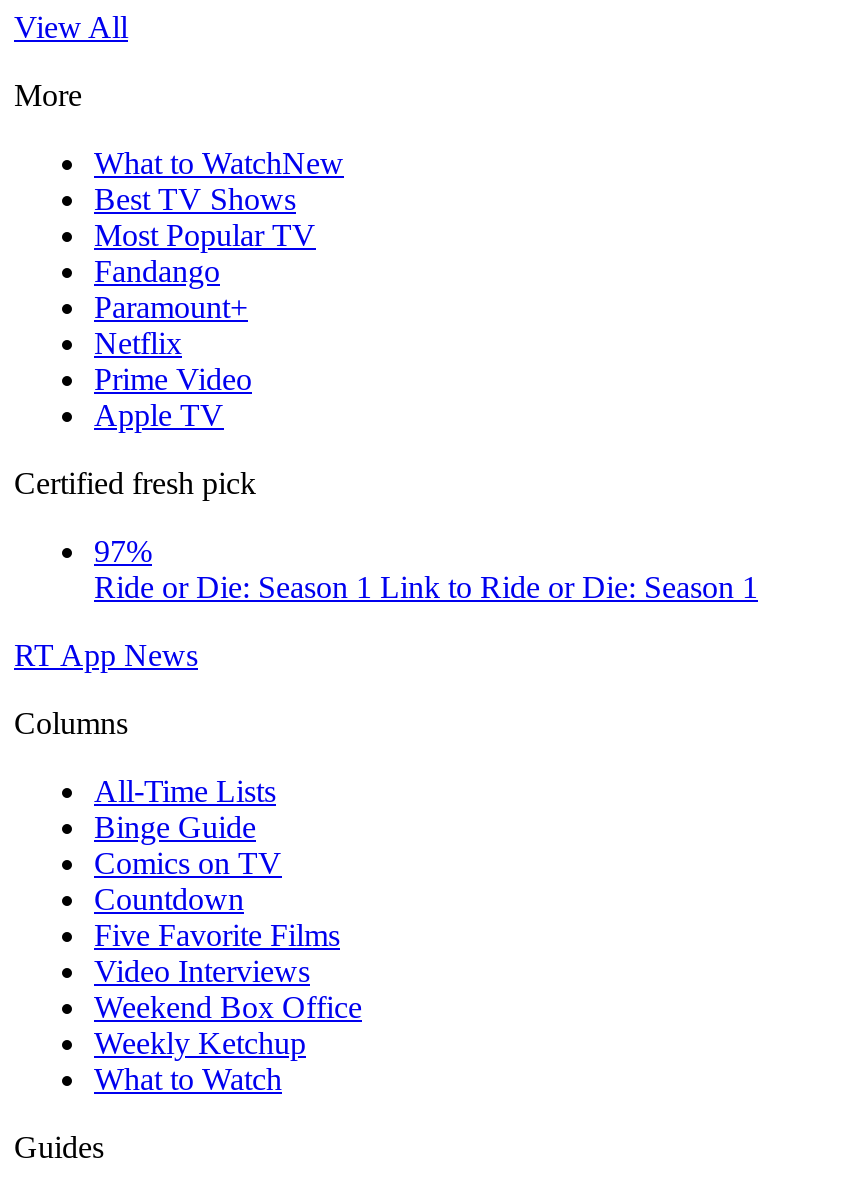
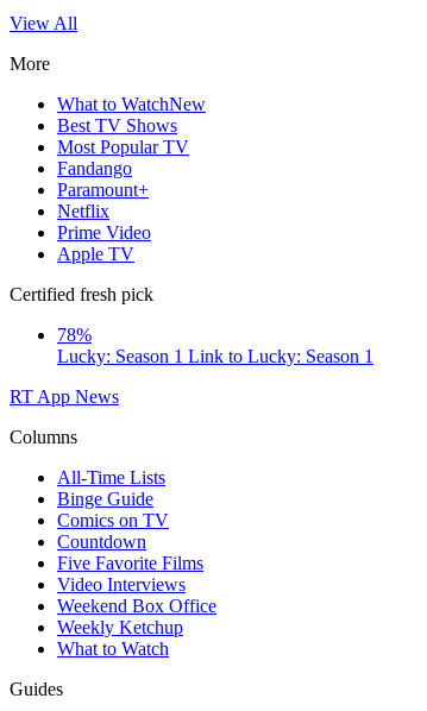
[94,534,758,604] 97% | Ride or Die: Season 1 Link to Ride or Die: Season 1 -> [57,325,373,366] 78% | Lucky: Season 1 Link to Lucky: Season 1

